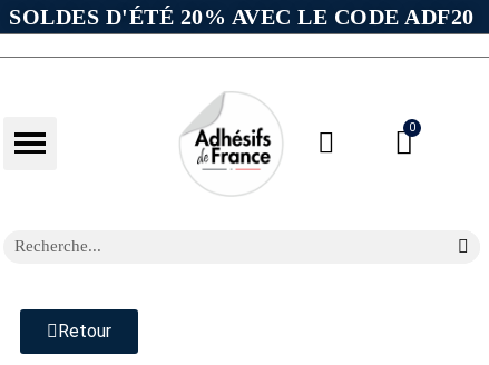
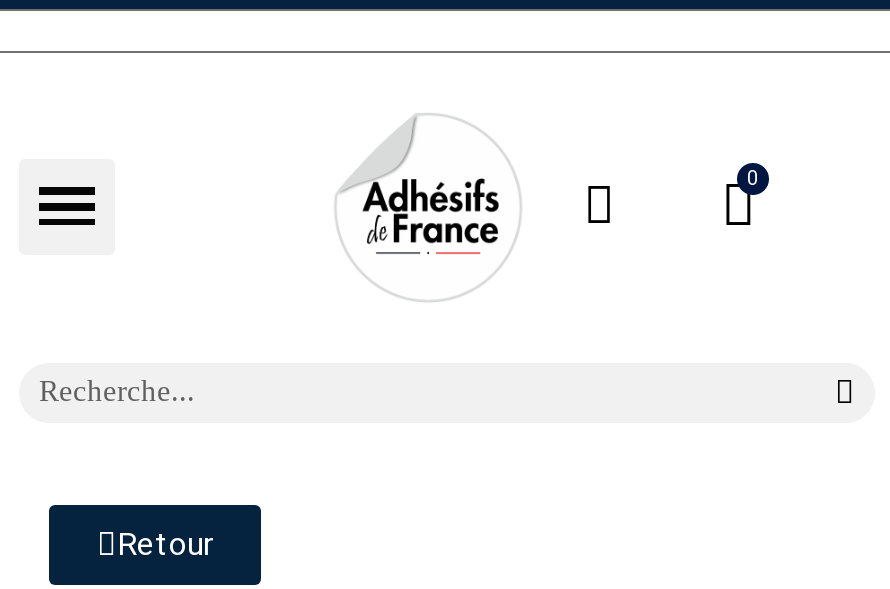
[9,4,474,29] SOLDES D'ÉTÉ 20% AVEC LE CODE ADF20 -> none

